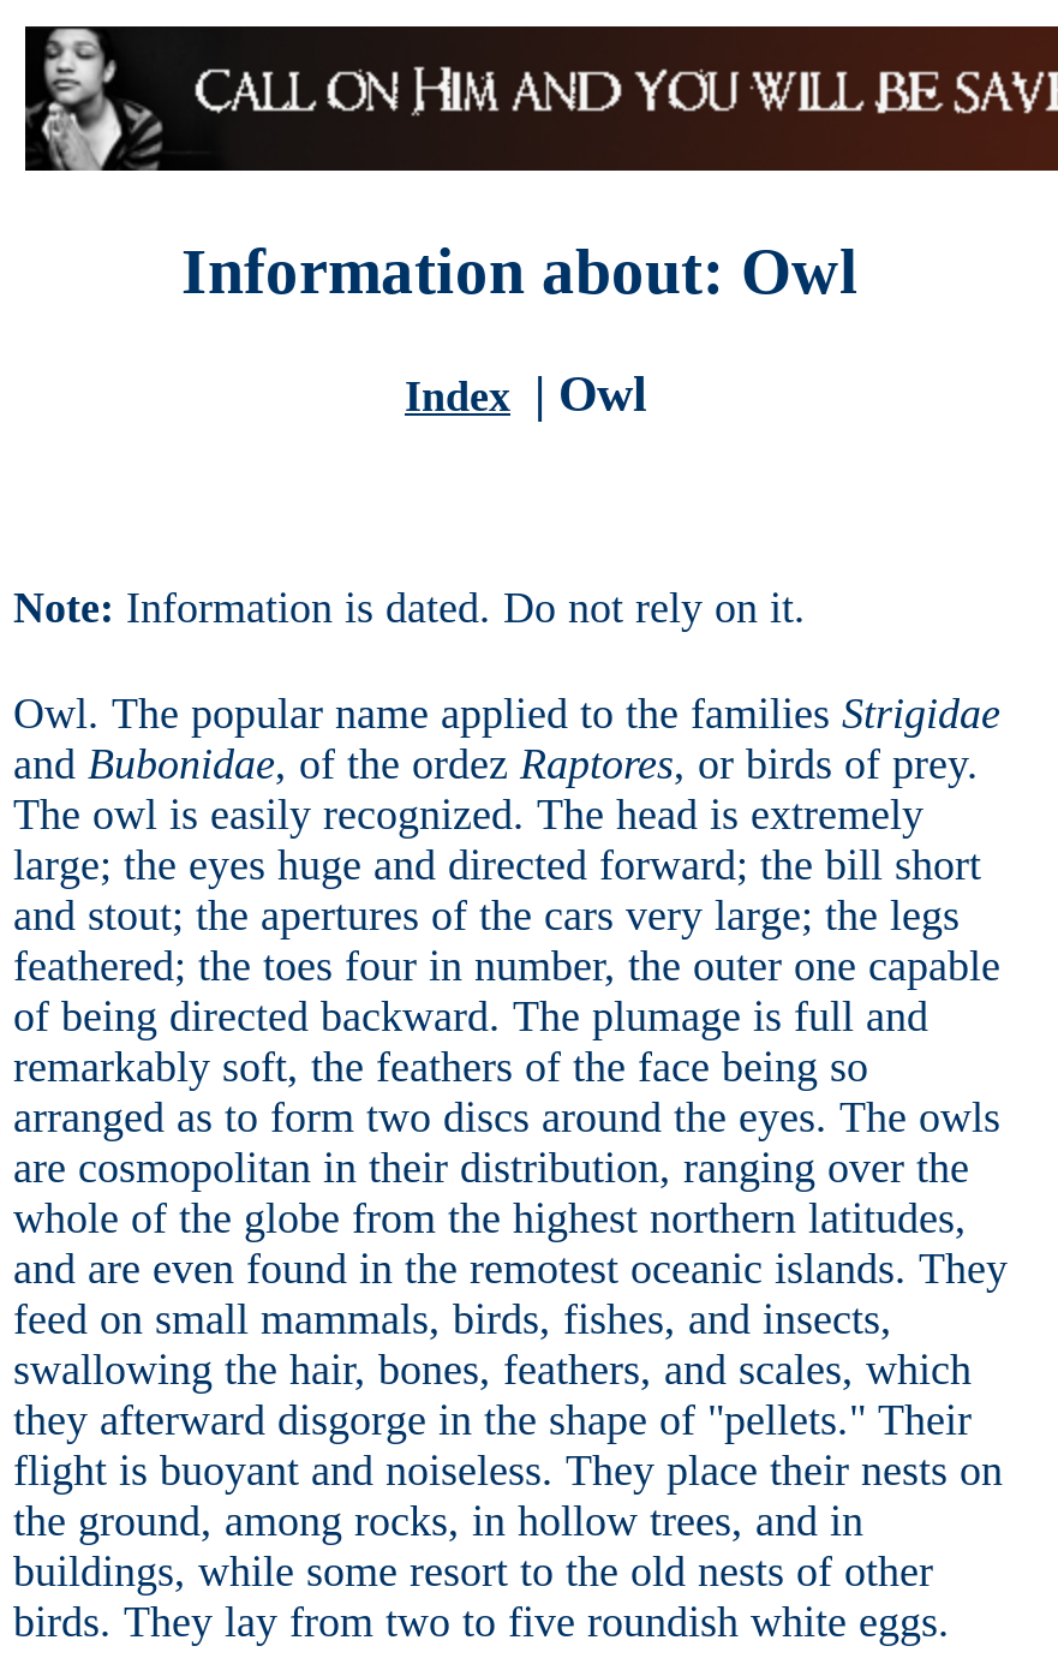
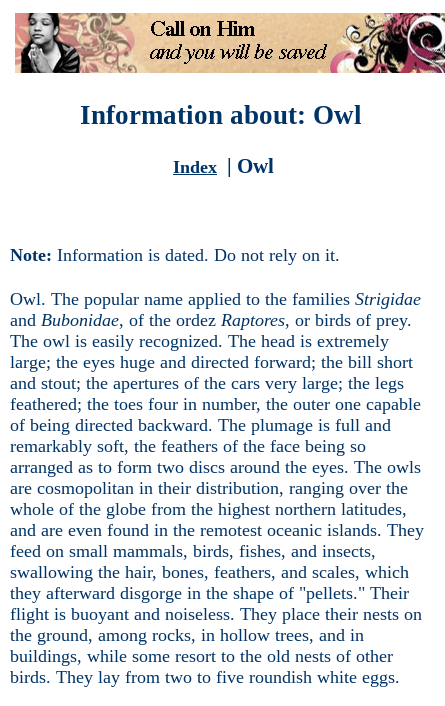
[23,24,1051,173] [image] -> [15,12,442,74] [image]

